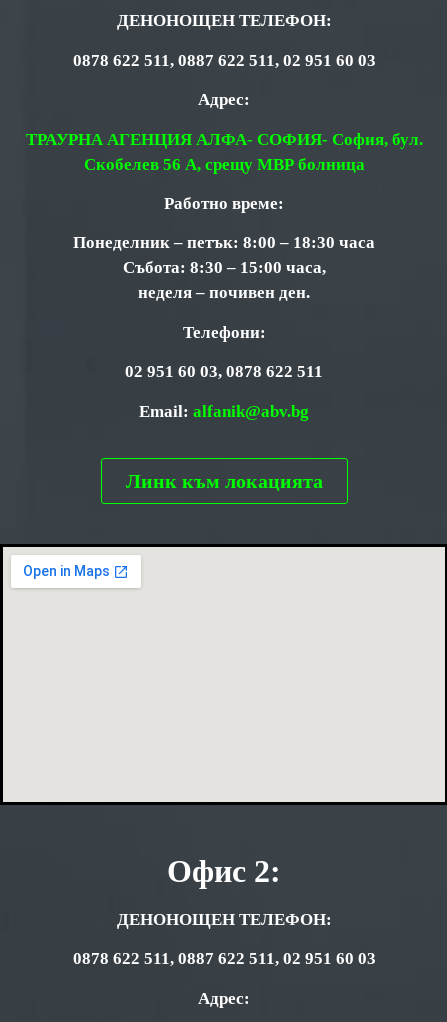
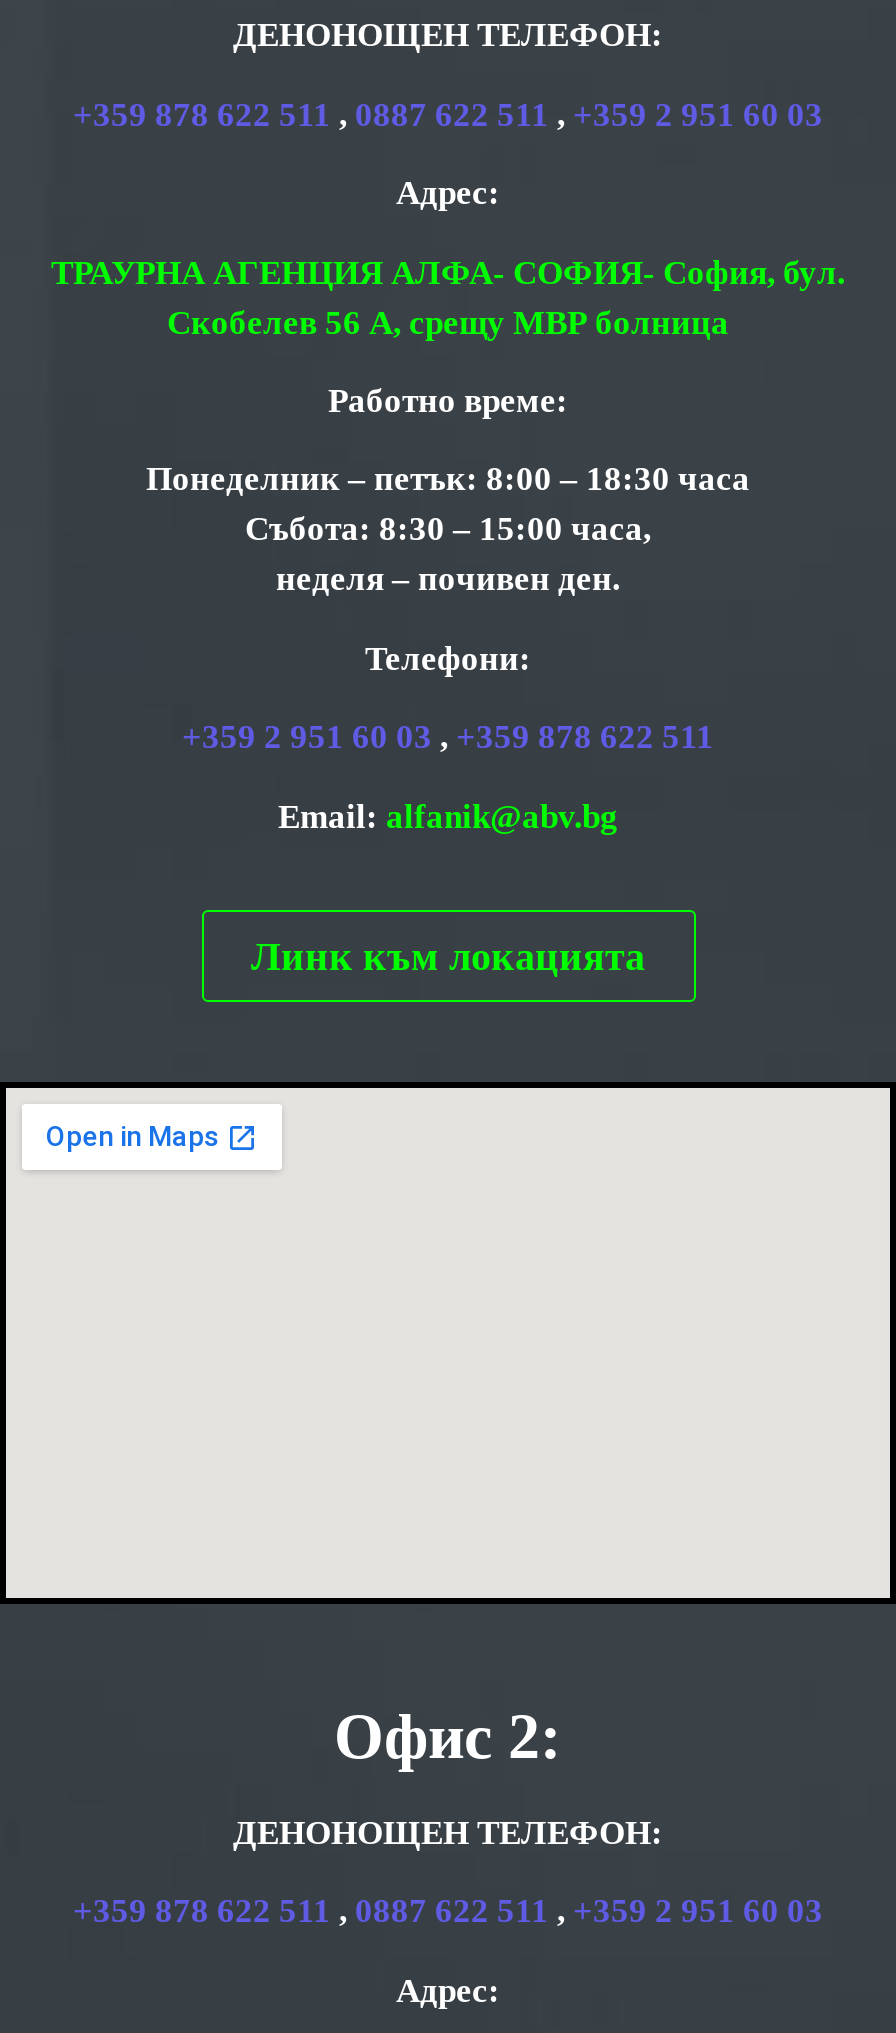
[72,51,375,70] 0878 622 511, 0887 622 511, 02 951 60 03 -> [73,96,823,134] +359 878 622 511, 0887 622 511, +359 2 951 60 03
[125,362,323,381] 02 951 60 03, 0878 622 511 -> [182,718,714,756] +359 2 951 60 03, +359 878 622 511
[72,949,375,968] 0878 622 511, 0887 622 511, 02 951 60 03 -> [73,1893,823,1931] +359 878 622 511, 0887 622 511, +359 2 951 60 03

